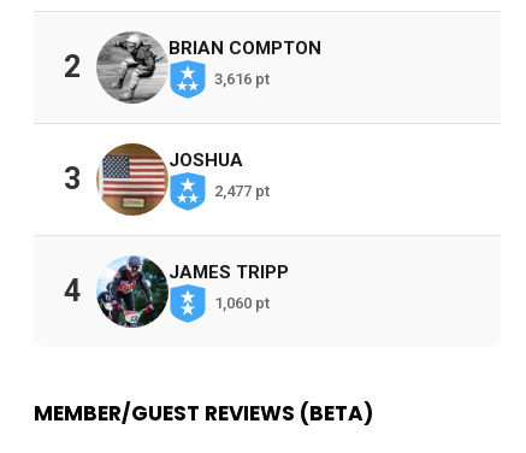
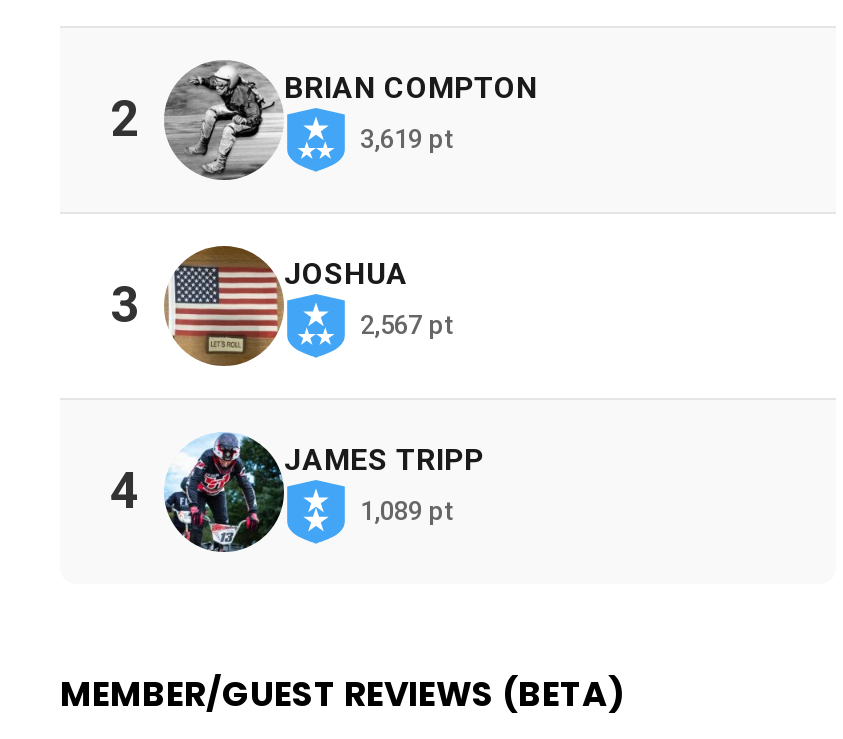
[214,69,270,87] 3,616 pt -> [360,123,452,153] 3,619 pt
[214,181,270,199] 2,477 pt -> [360,309,452,339] 2,567 pt
[214,293,270,311] 1,060 pt -> [360,495,452,525] 1,089 pt

